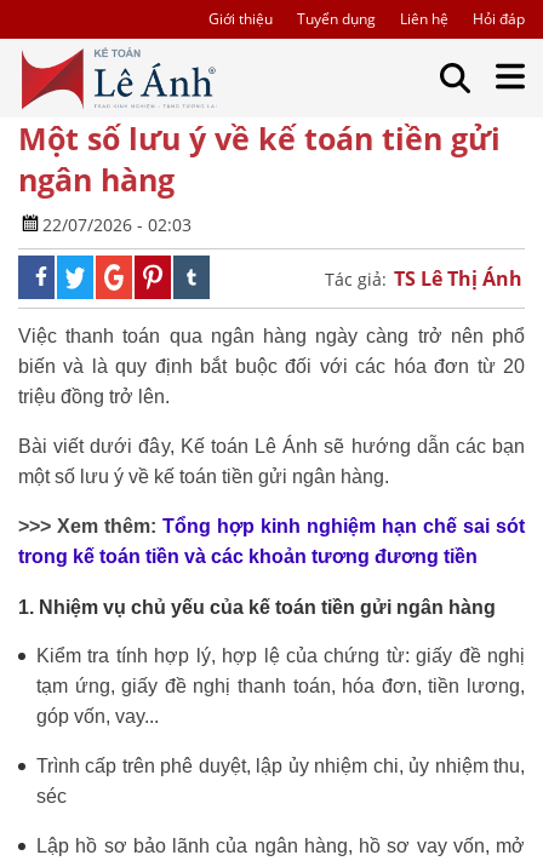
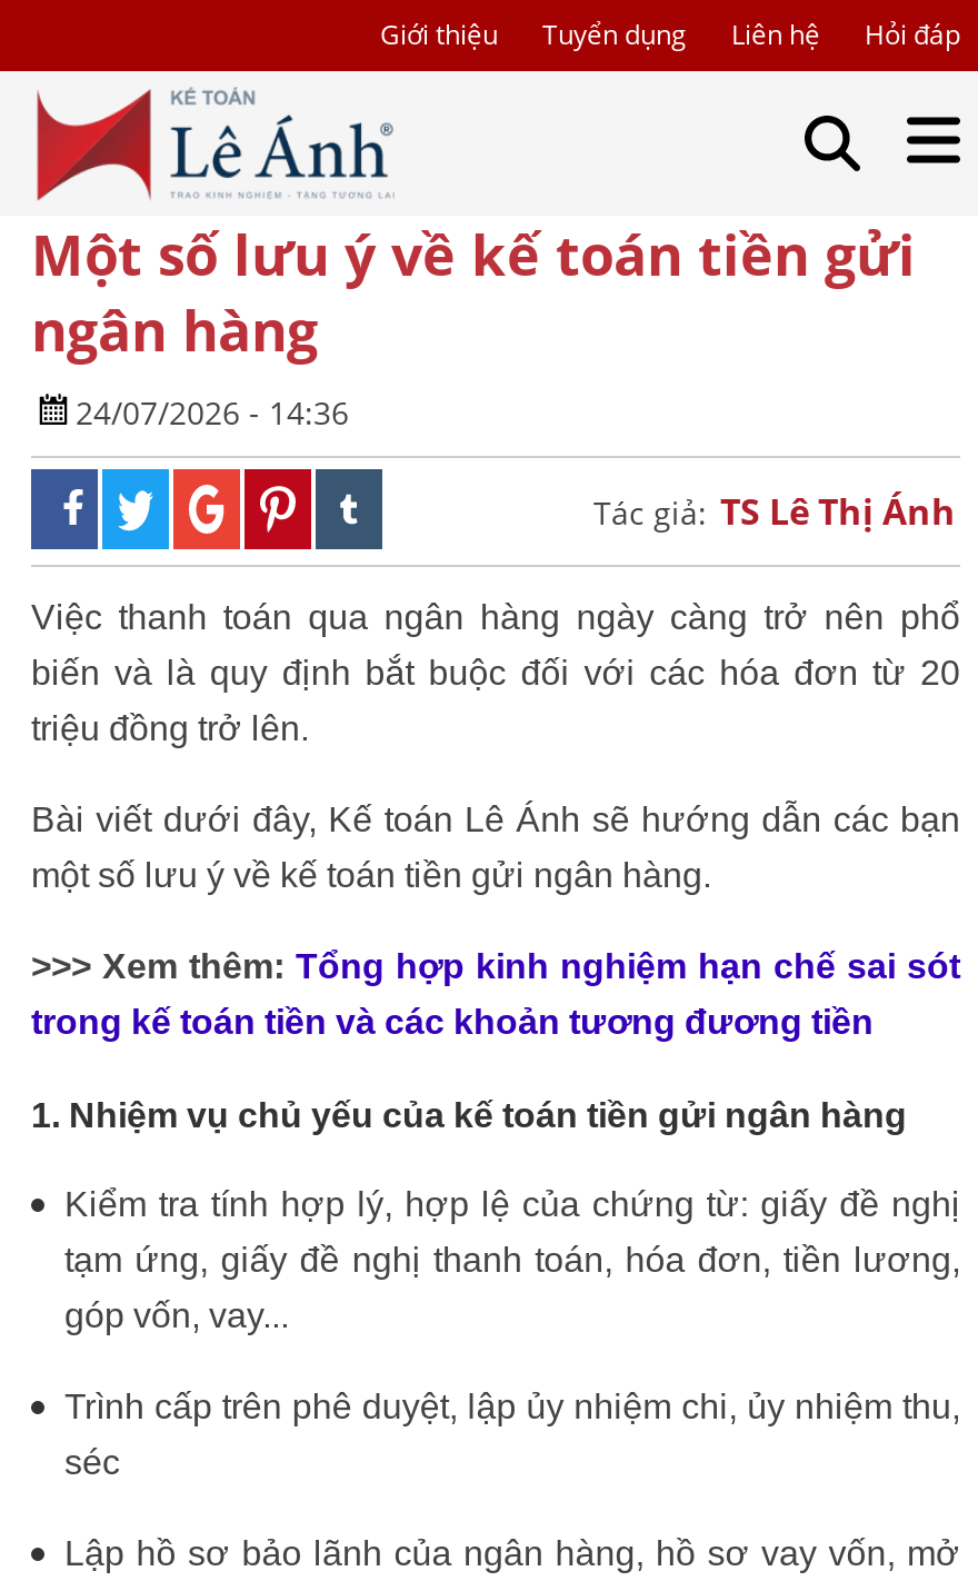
[42,213,192,236] 22/07/2026 - 02:03 -> [76,390,349,432] 24/07/2026 - 14:36

